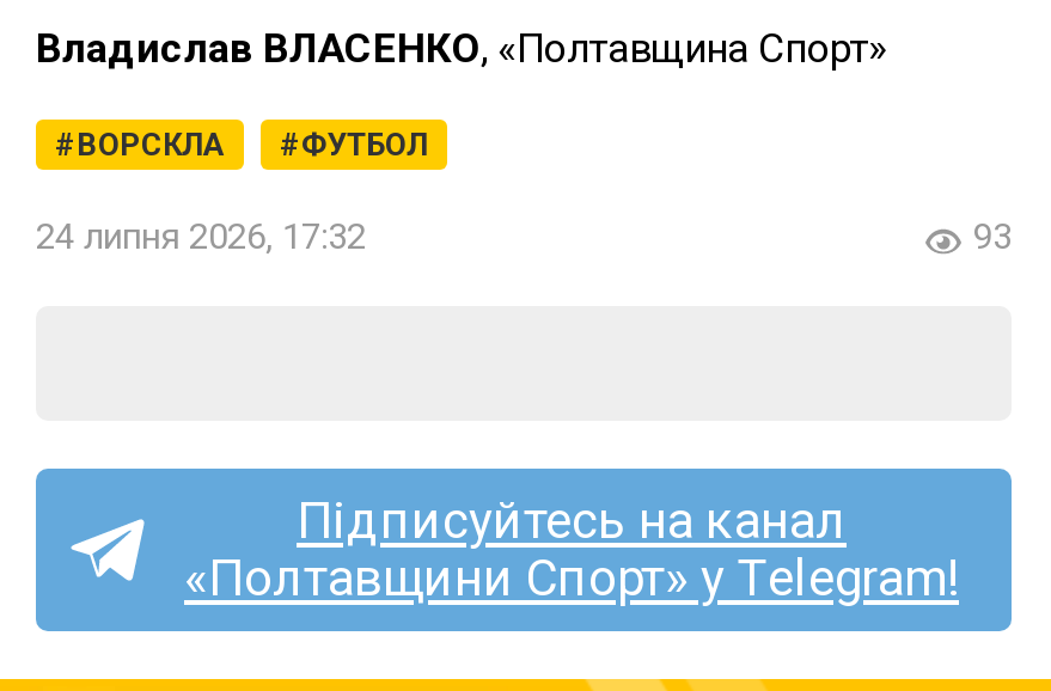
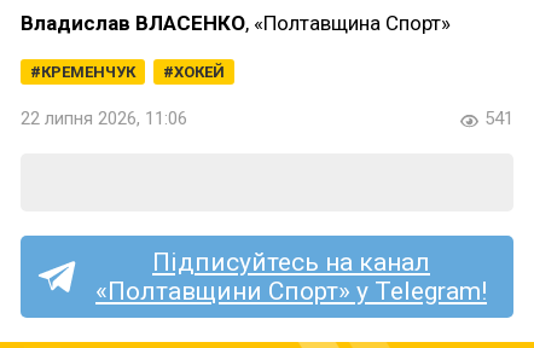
[77,127,428,163] ВОРСКЛА | ФУТБОЛ -> [41,63,225,81] КРЕМЕНЧУК | ХОКЕЙ
[36,216,1012,259] 24 липня 2026, 17:32 | 93 -> [21,108,513,130] 22 липня 2026, 11:06 | 541

